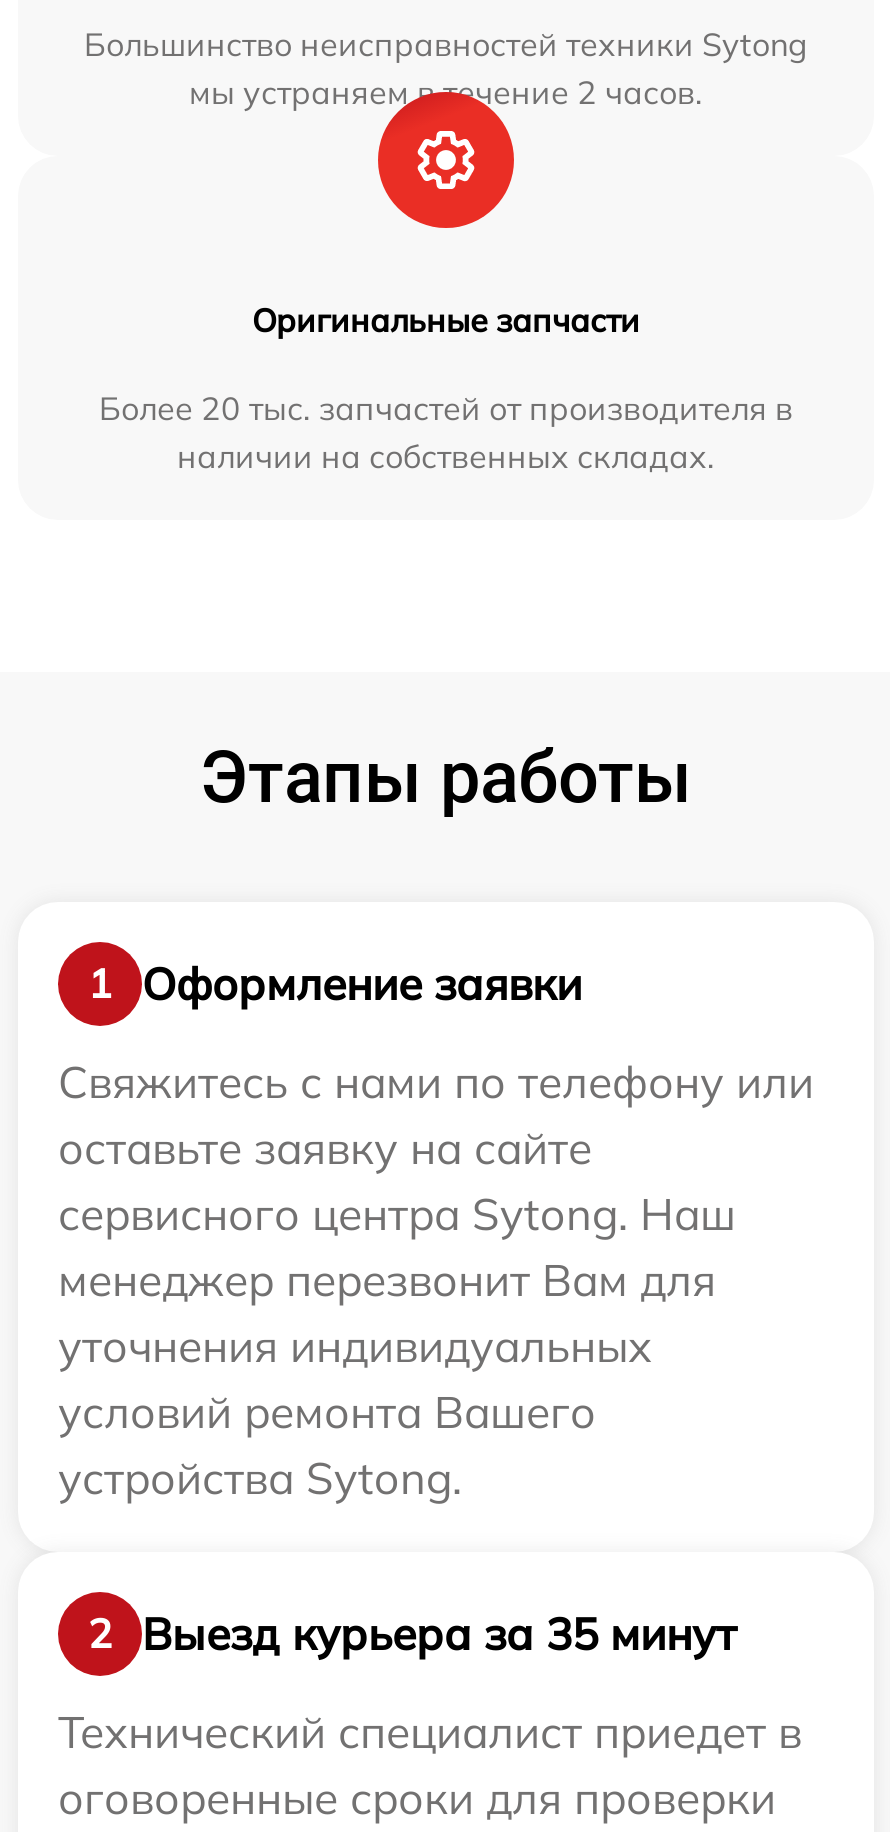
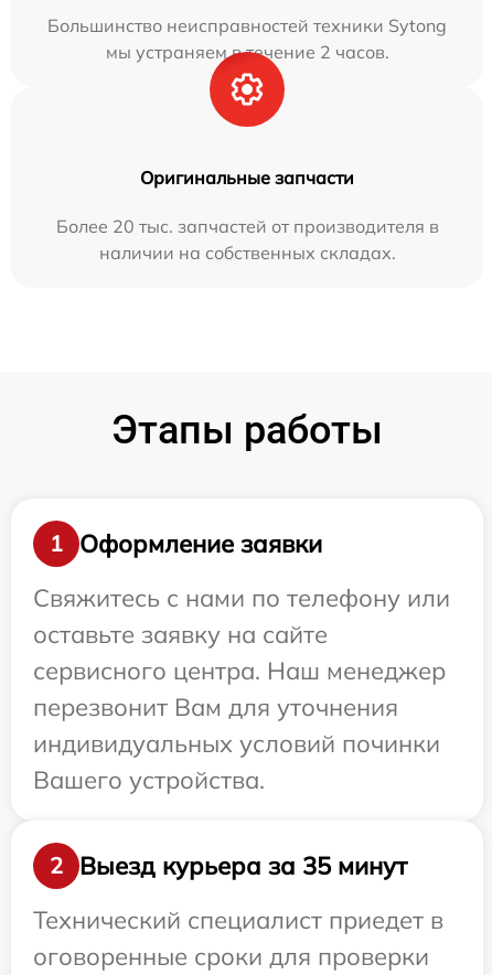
[58,1187,736,1507] сервисного центра Sytong. Наш | менеджер перезвонит Вам для | уточнения индивидуальных | условий ремонта Вашего | устройства Sytong. -> [33,655,446,796] сервисного центра. Наш менеджер | перезвонит Вам для уточнения | индивидуальных условий починки | Вашего устройства.

